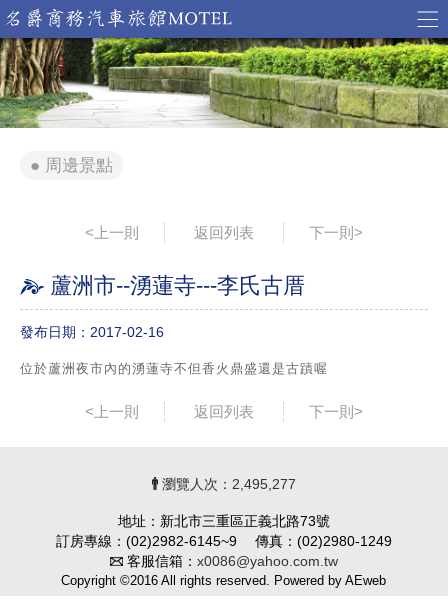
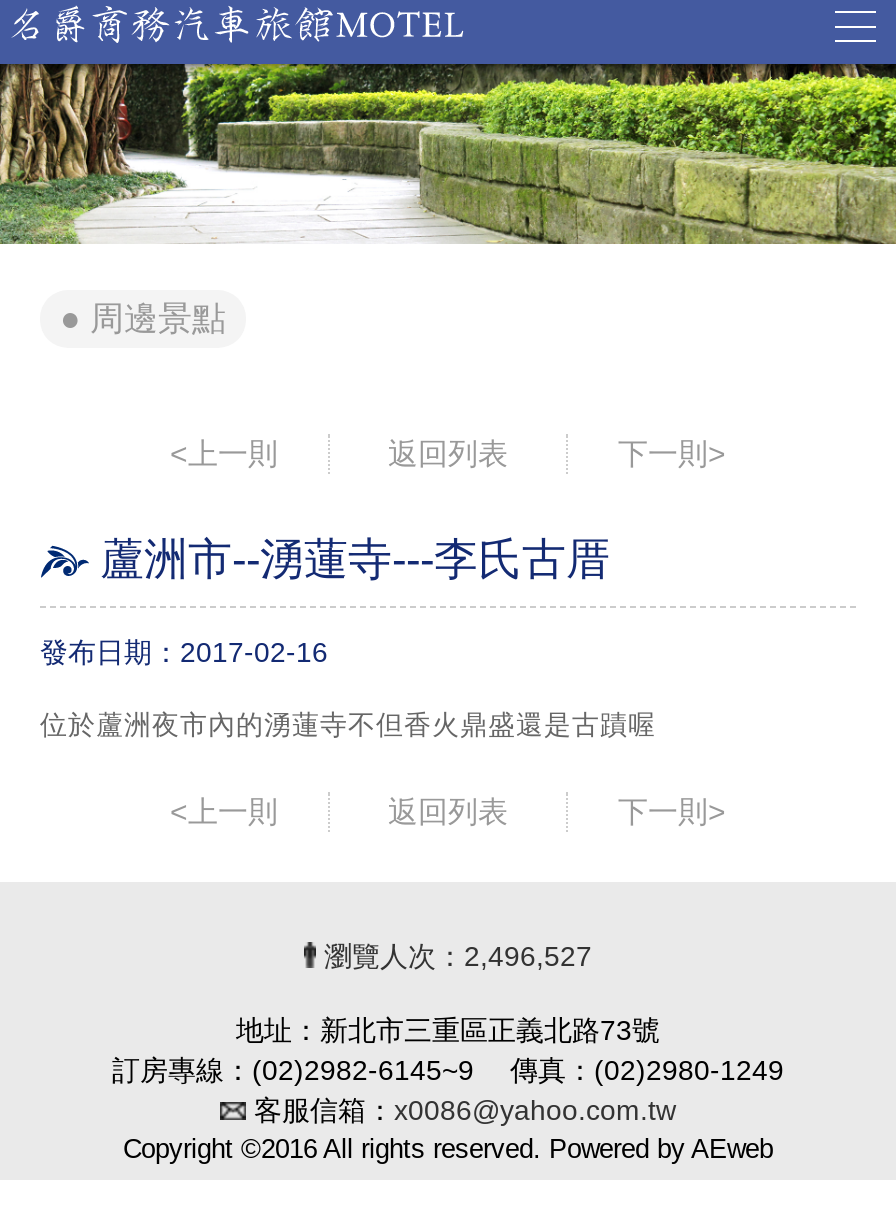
[158,475,296,491] 瀏覽人次：2,495,277 -> [316,939,592,971] 瀏覽人次：2,496,527

